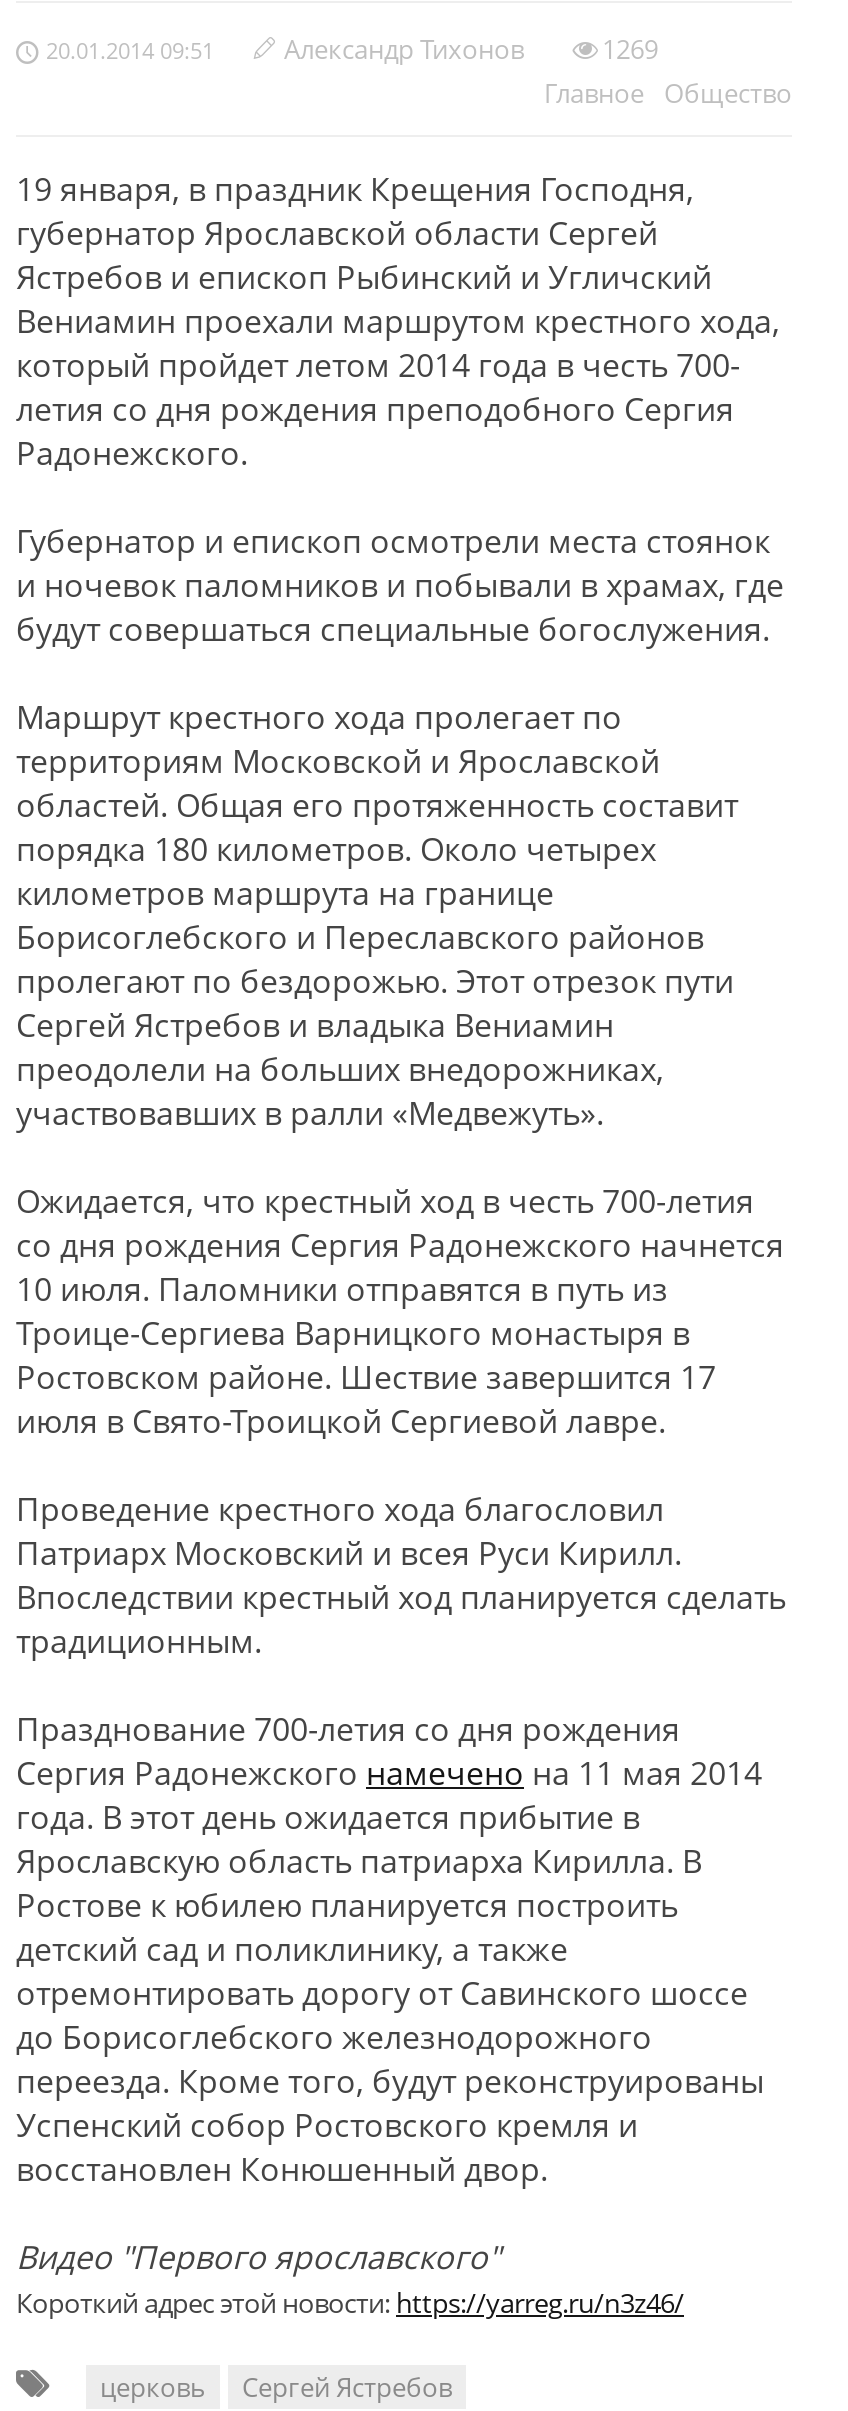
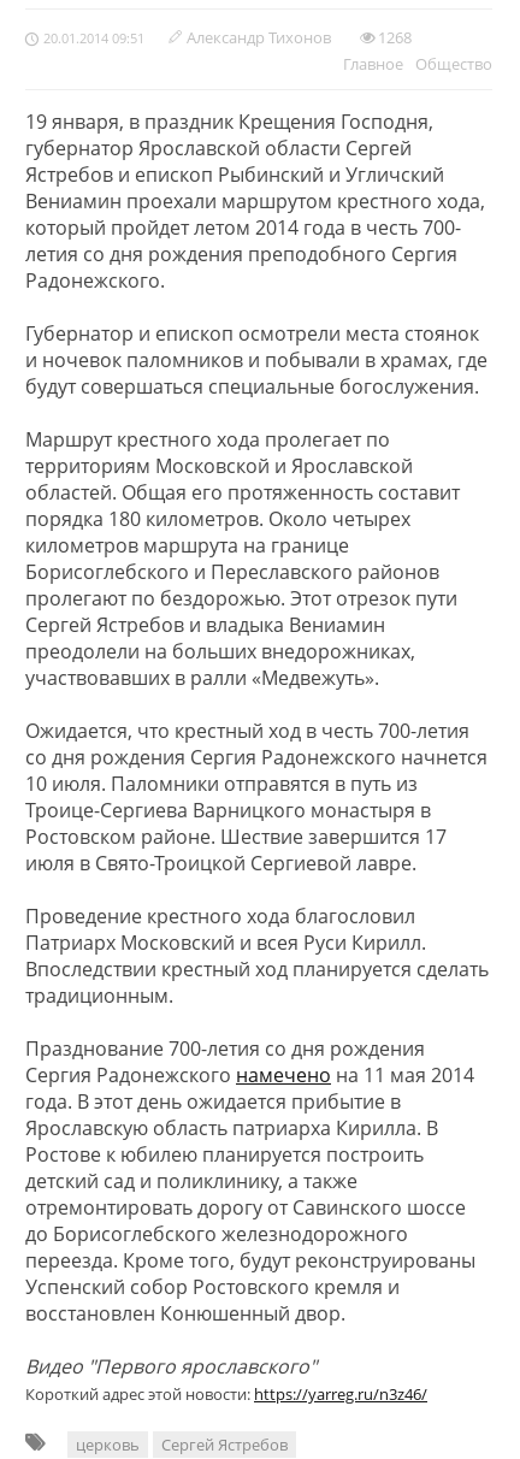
[602,31,658,67] 1269 -> [378,26,412,48] 1268

